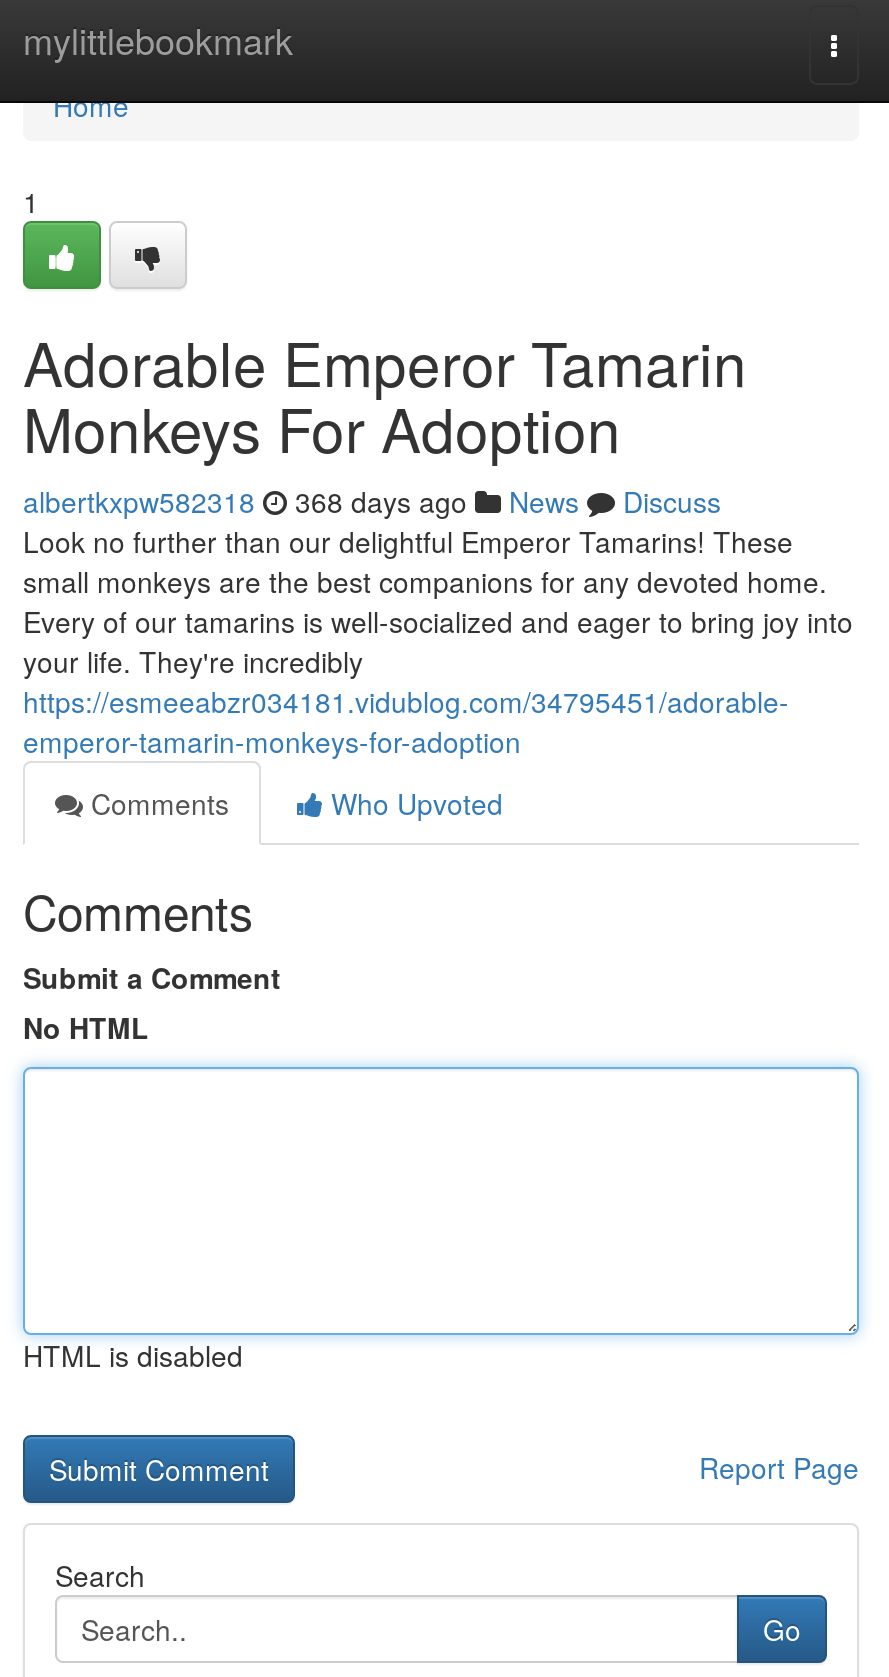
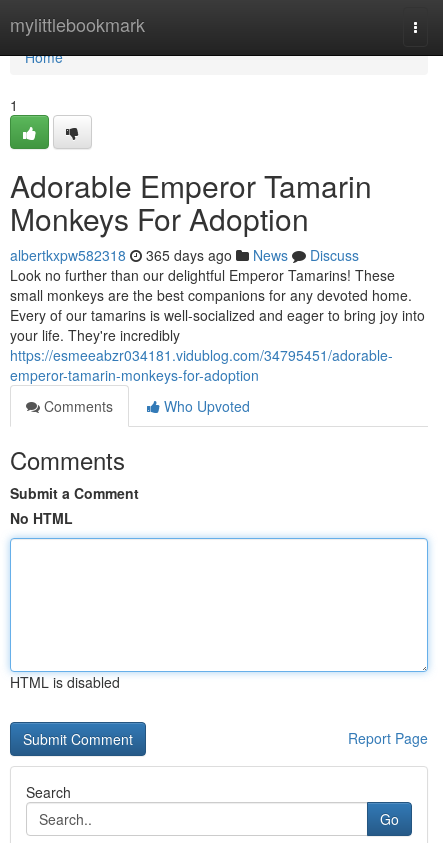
[23,481,721,521] albertkxpw582318 368 days ago News Discuss -> [10,245,359,265] albertkxpw582318 365 days ago News Discuss

